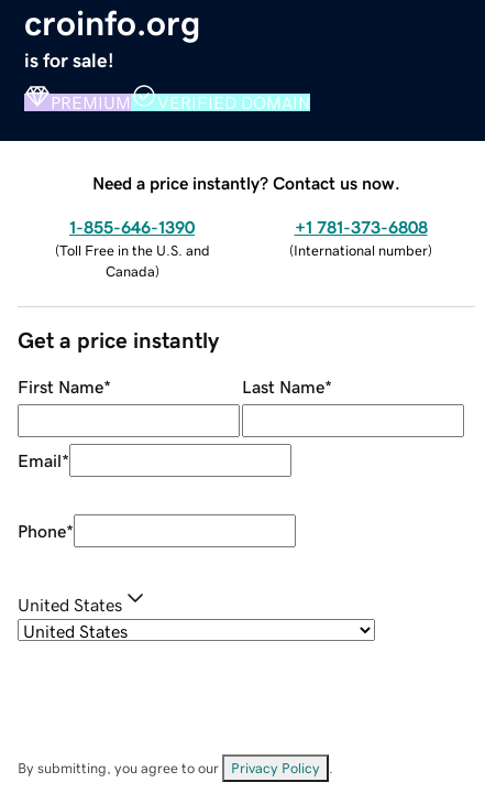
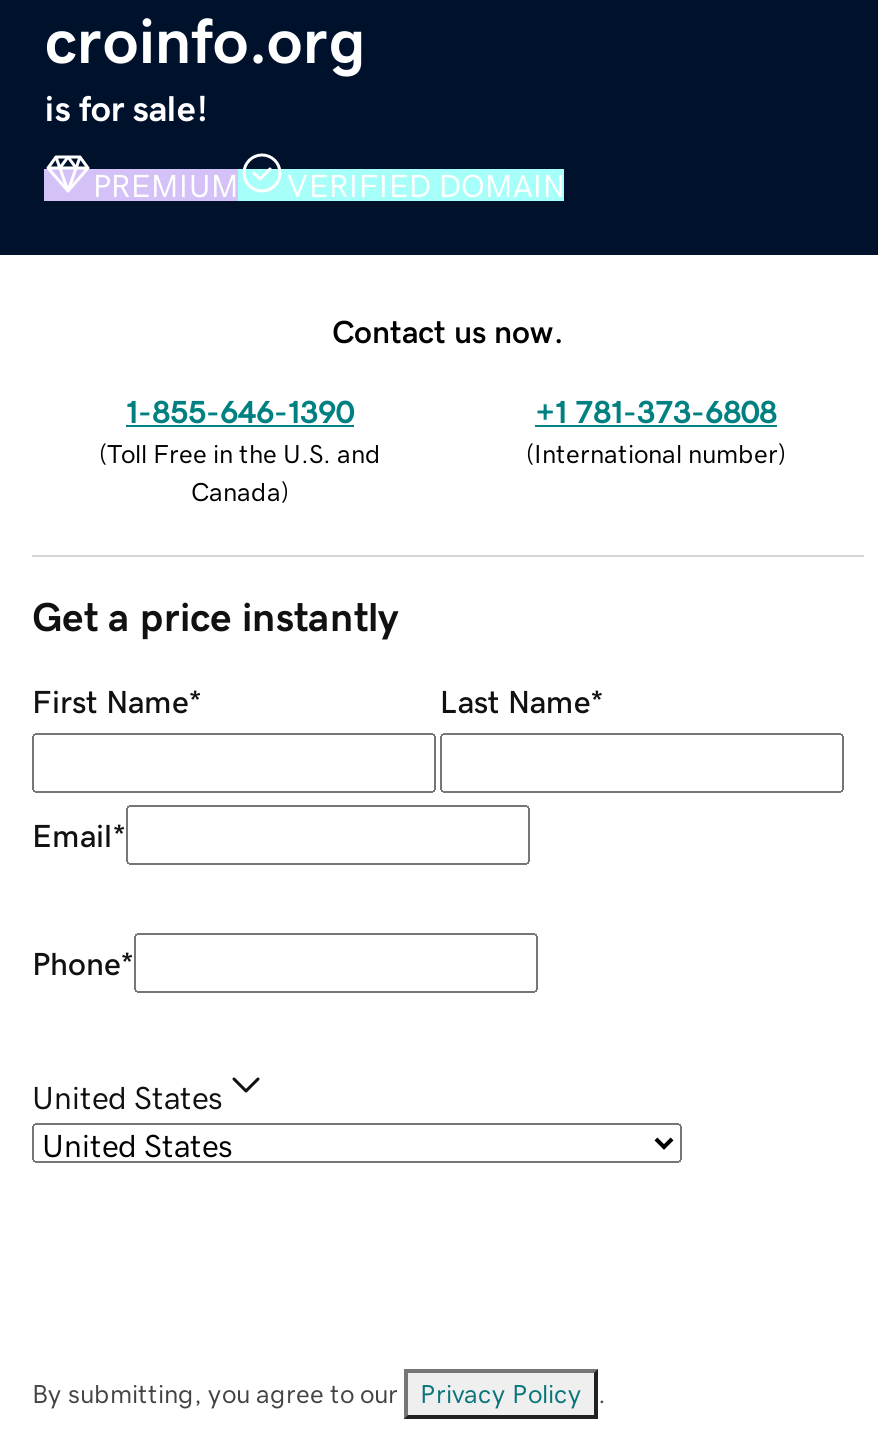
[92,174,400,191] Need a price instantly? Contact us now. -> [332,314,564,346] Contact us now.

